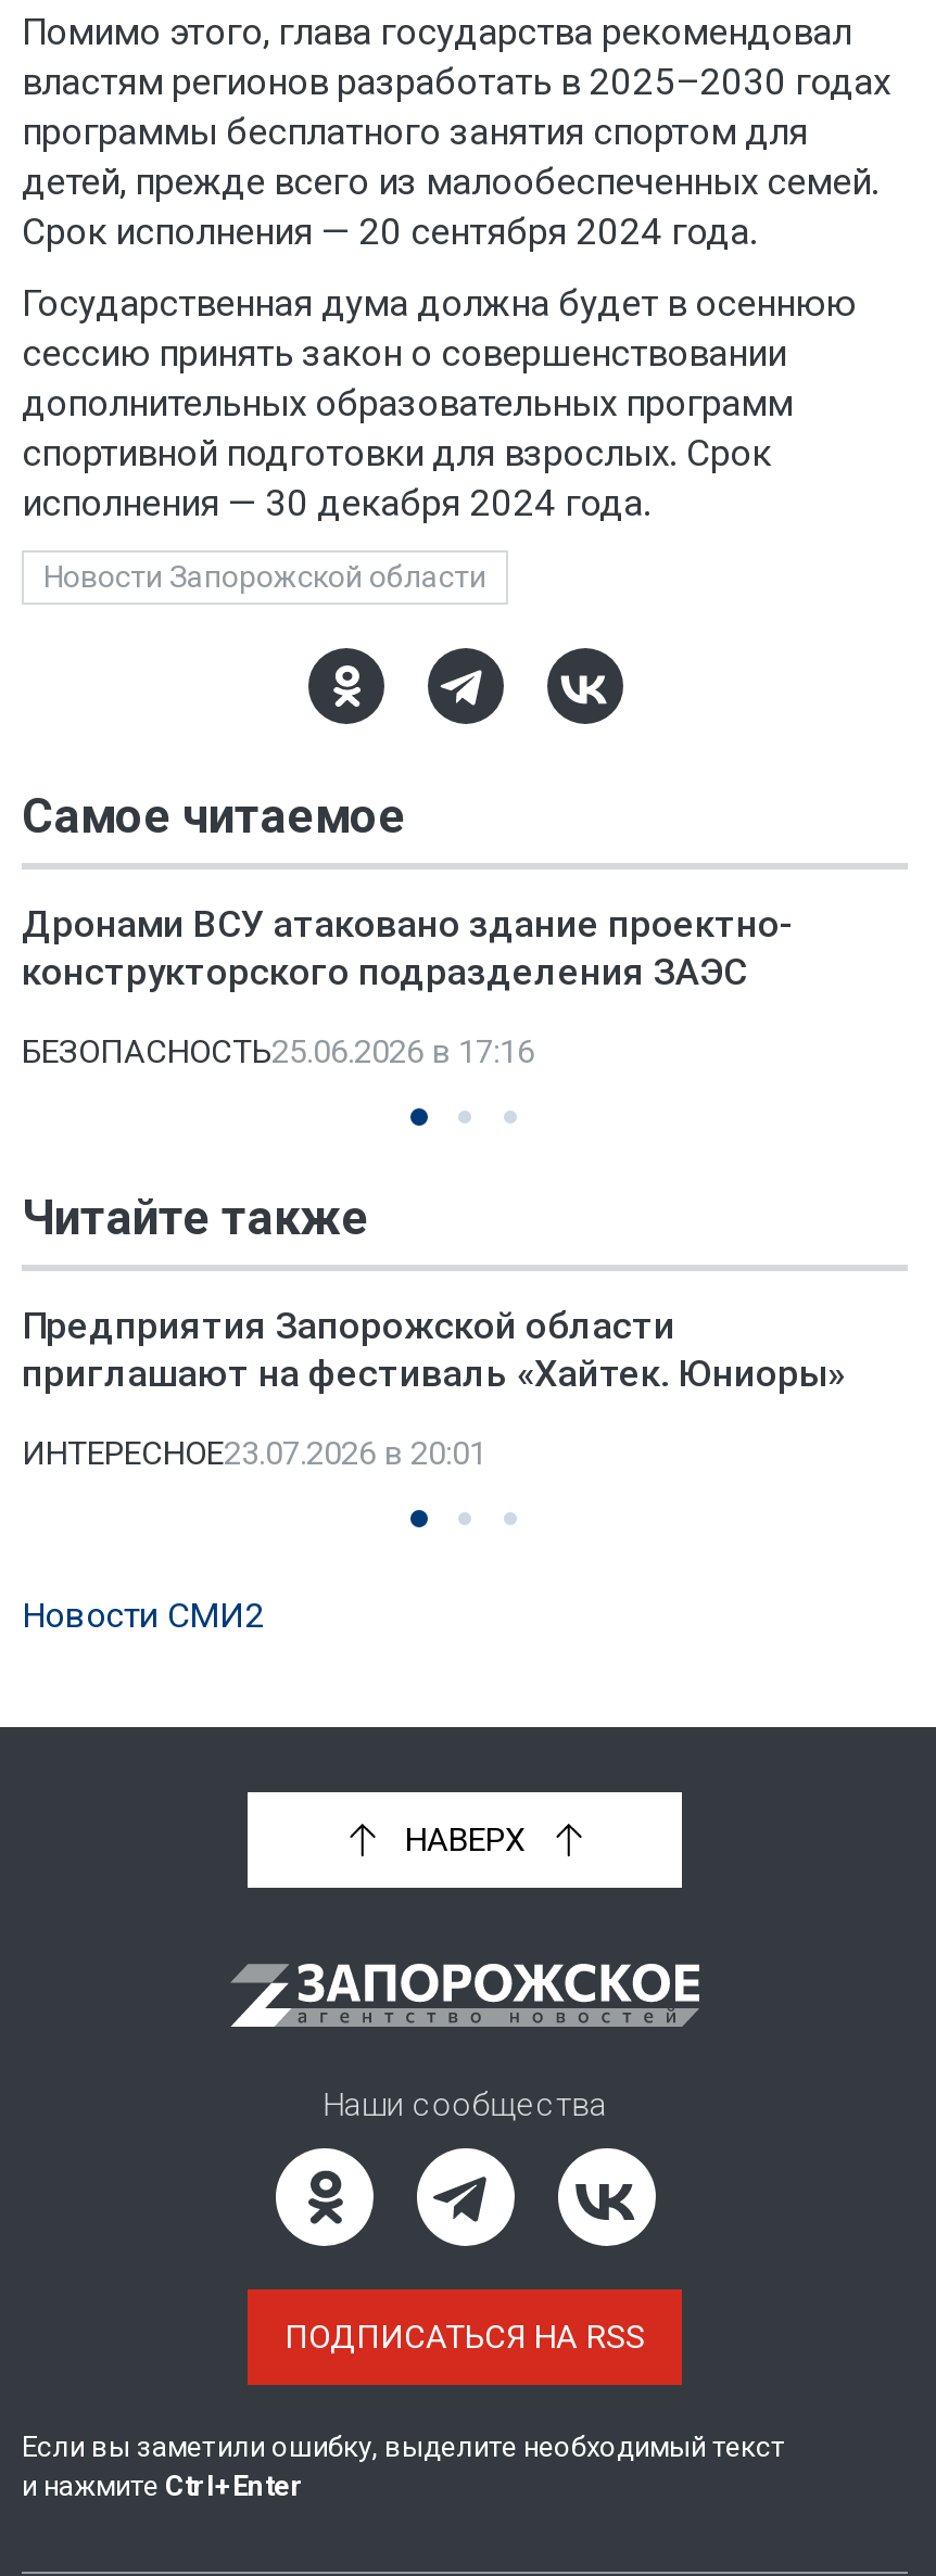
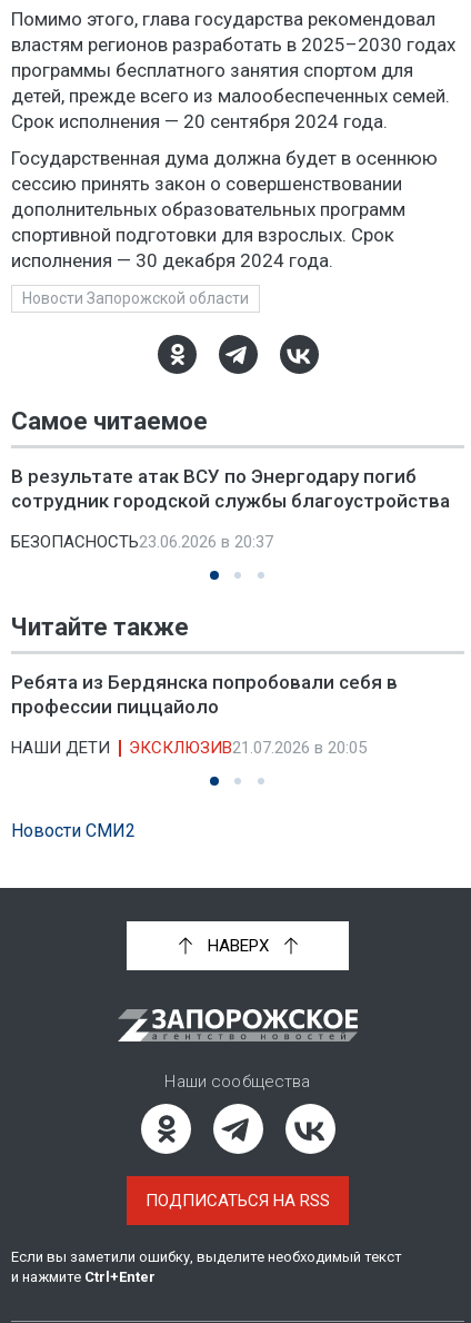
[22,902,793,993] Дронами ВСУ атаковано здание проектно- | конструкторского подразделения ЗАЭС -> [11,465,450,512] В результате атак ВСУ по Энергодару погиб | сотрудник городской службы благоустройства
[22,1032,534,1071] БЕЗОПАСНОСТЬ25.06.2026 в 17:16 -> [11,532,273,552] БЕЗОПАСНОСТЬ23.06.2026 в 20:37
[22,1304,845,1395] Предприятия Запорожской области | приглашают на фестиваль «Хайтек. Юниоры» -> [11,671,398,718] Ребята из Бердянска попробовали себя в | профессии пиццайоло
[22,1434,486,1473] ИНТЕРЕСНОЕ23.07.2026 в 20:01 -> [11,738,367,758] НАШИ ДЕТИ | ЭКСКЛЮЗИВ21.07.2026 в 20:05

